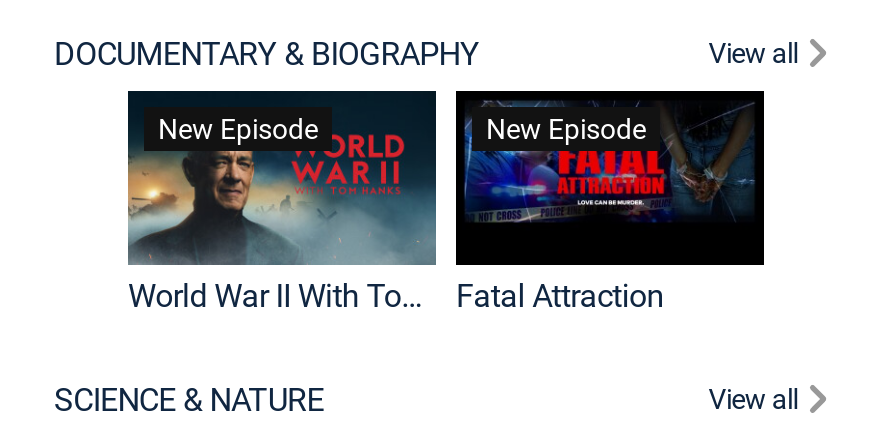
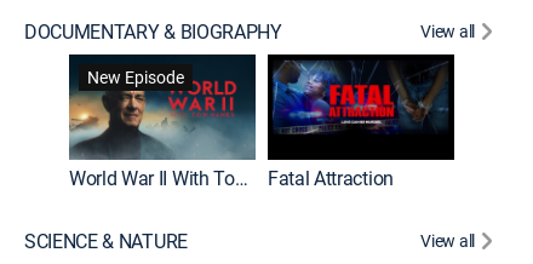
[486,110,646,148] New Episode -> none

